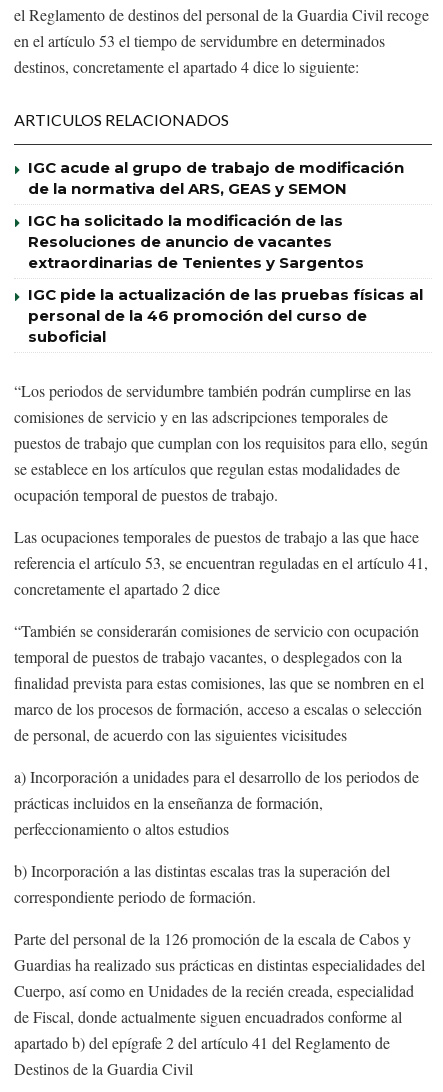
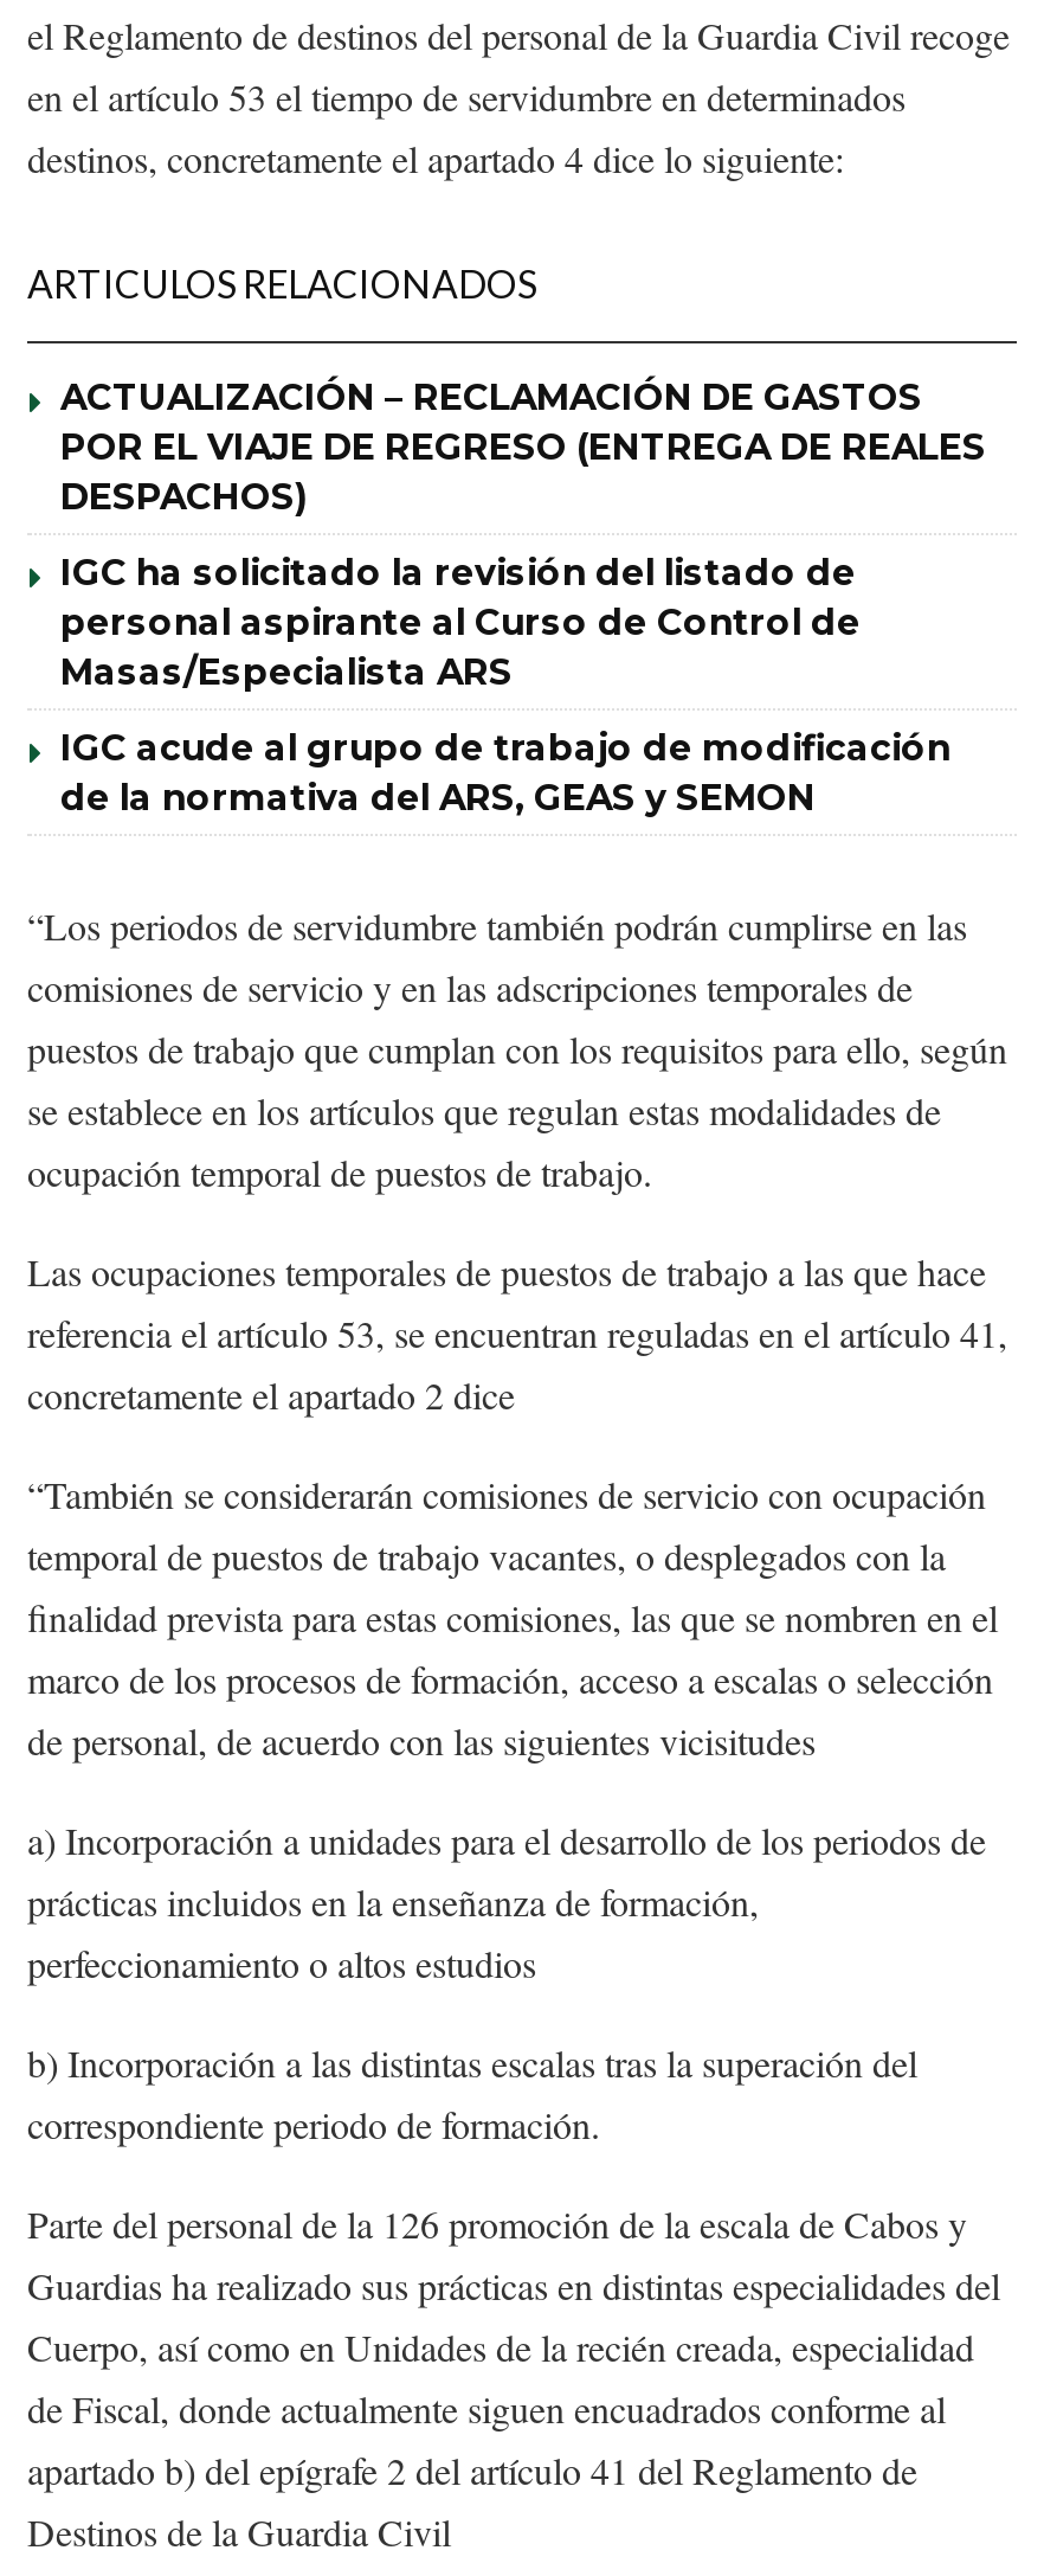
none -> [60,373,986,693] ACTUALIZACIÓN – RECLAMACIÓN DE GASTOS | POR EL VIAJE DE REGRESO (ENTREGA DE REALES | DESPACHOS) | IGC ha solicitado la revisión del listado de | personal aspirante al Curso de Control de | Masas/Especialista ARS
moved [28,157,404,197] -> [60,724,950,818]: IGC acude al grupo de trabajo de modificación | de la normativa del ARS, GEAS y SEMON
[28,210,423,345] IGC ha solicitado la modificación de las | Resoluciones de anuncio de vacantes | extraordinarias de Tenientes y Sargentos | IGC pide la actualización de las pruebas físicas al | personal de la 46 promoción del curso de | suboficial -> none

